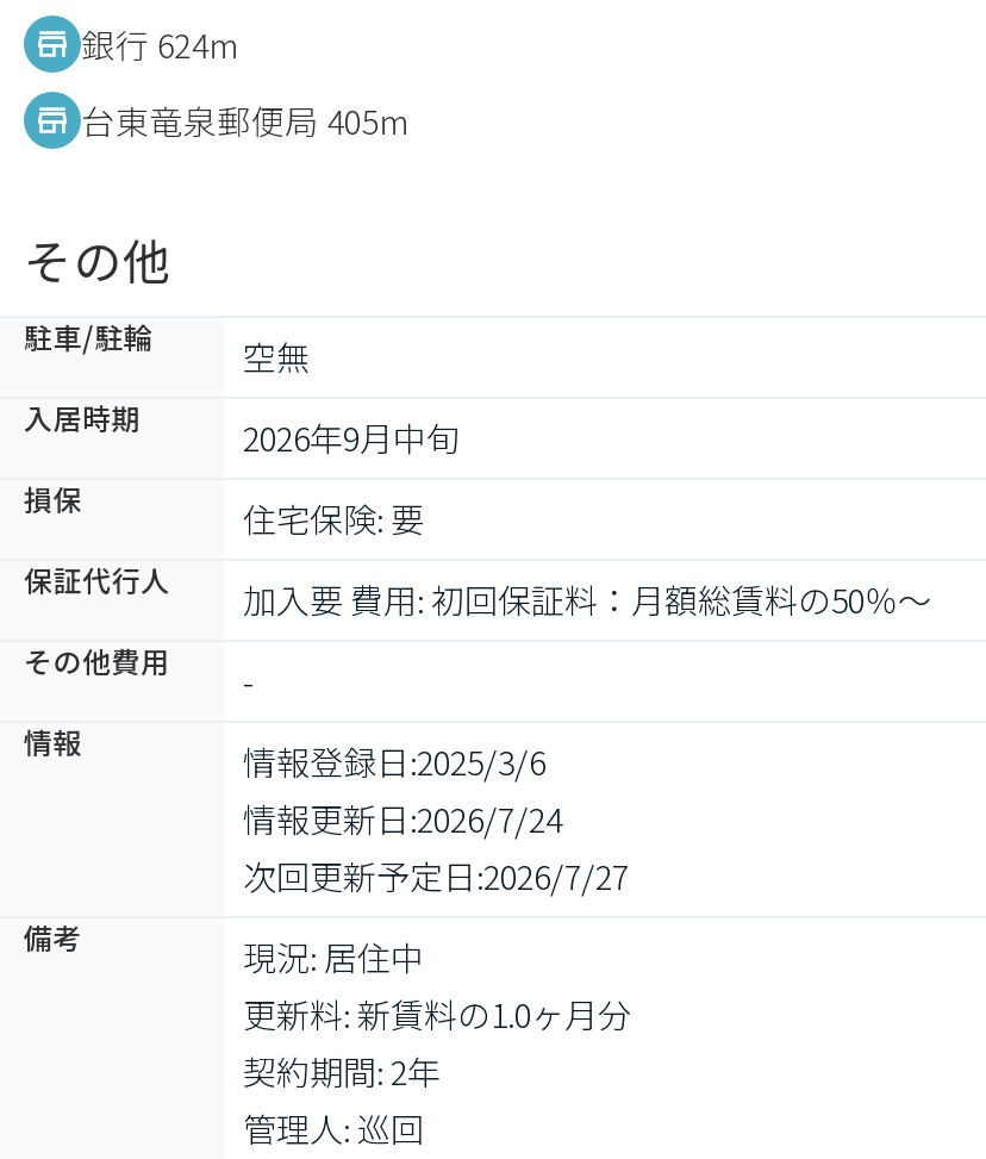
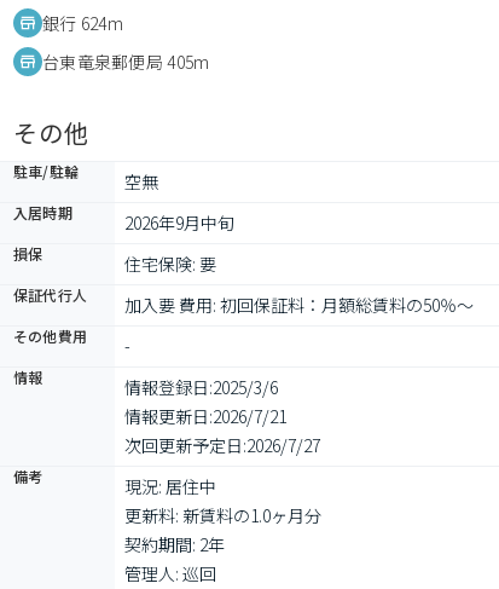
[243,795,562,842] 情報更新日: 2026/7/24 -> [124,404,286,428] 情報更新日: 2026/7/21

